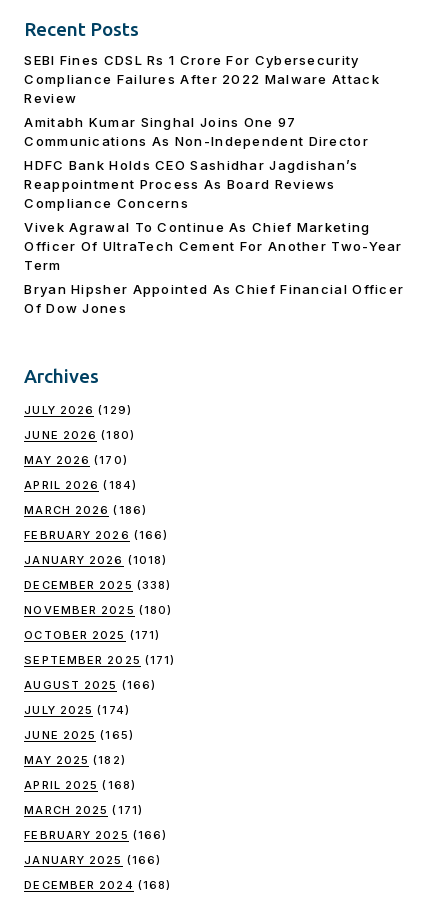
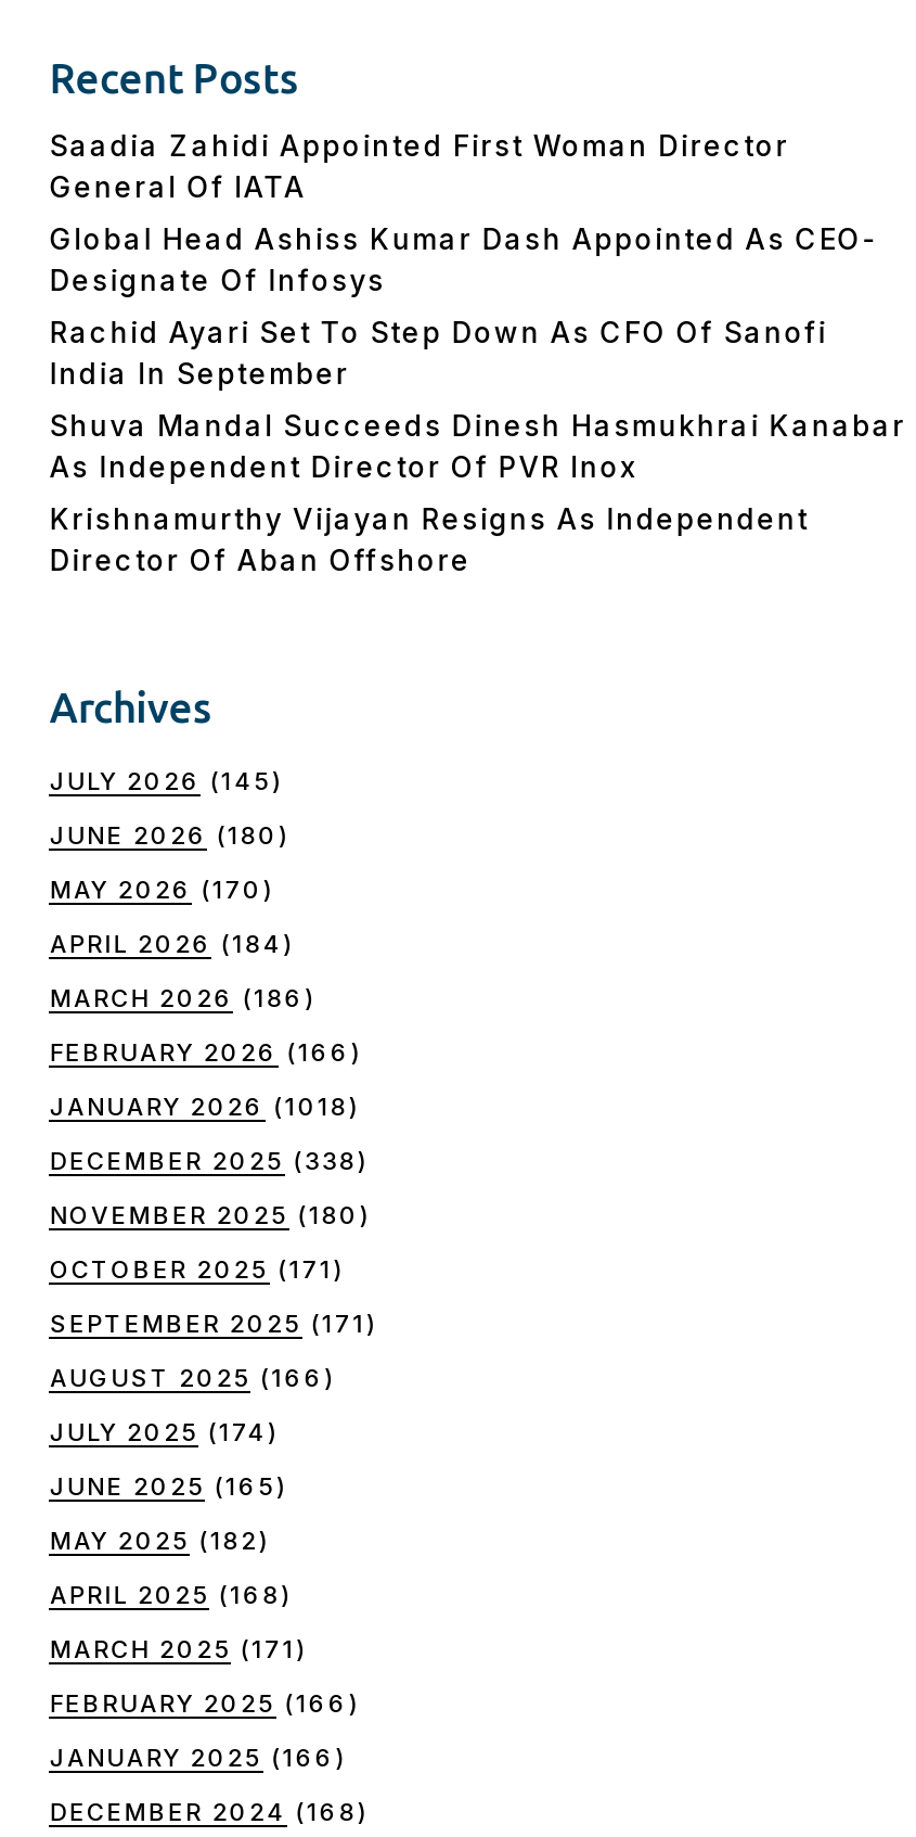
[24,52,380,106] SEBI Fines CDSL Rs 1 Crore For Cybersecurity | Compliance Failures After 2022 Malware Attack | Review -> [49,127,789,203] Saadia Zahidi Appointed First Woman Director | General Of IATA
[24,114,369,149] Amitabh Kumar Singhal Joins One 97 | Communications As Non-Independent Director -> [49,220,878,296] Global Head Ashiss Kumar Dash Appointed As CEO- | Designate Of Infosys
[24,157,359,211] HDFC Bank Holds CEO Sashidhar Jagdishan’s | Reappointment Process As Board Reviews | Compliance Concerns -> [49,313,827,389] Rachid Ayari Set To Step Down As CFO Of Sanofi | India In September
[24,219,403,273] Vivek Agrawal To Continue As Chief Marketing | Officer Of UltraTech Cement For Another Two-Year | Term -> [49,407,906,483] Shuva Mandal Succeeds Dinesh Hasmukhrai Kanabar | As Independent Director Of PVR Inox
[24,281,404,316] Bryan Hipsher Appointed As Chief Financial Officer | Of Dow Jones -> [49,500,809,576] Krishnamurthy Vijayan Resigns As Independent | Director Of Aban Offshore
[24,403,132,417] JULY 2026 (129) -> [49,765,282,795] JULY 2026 (145)

